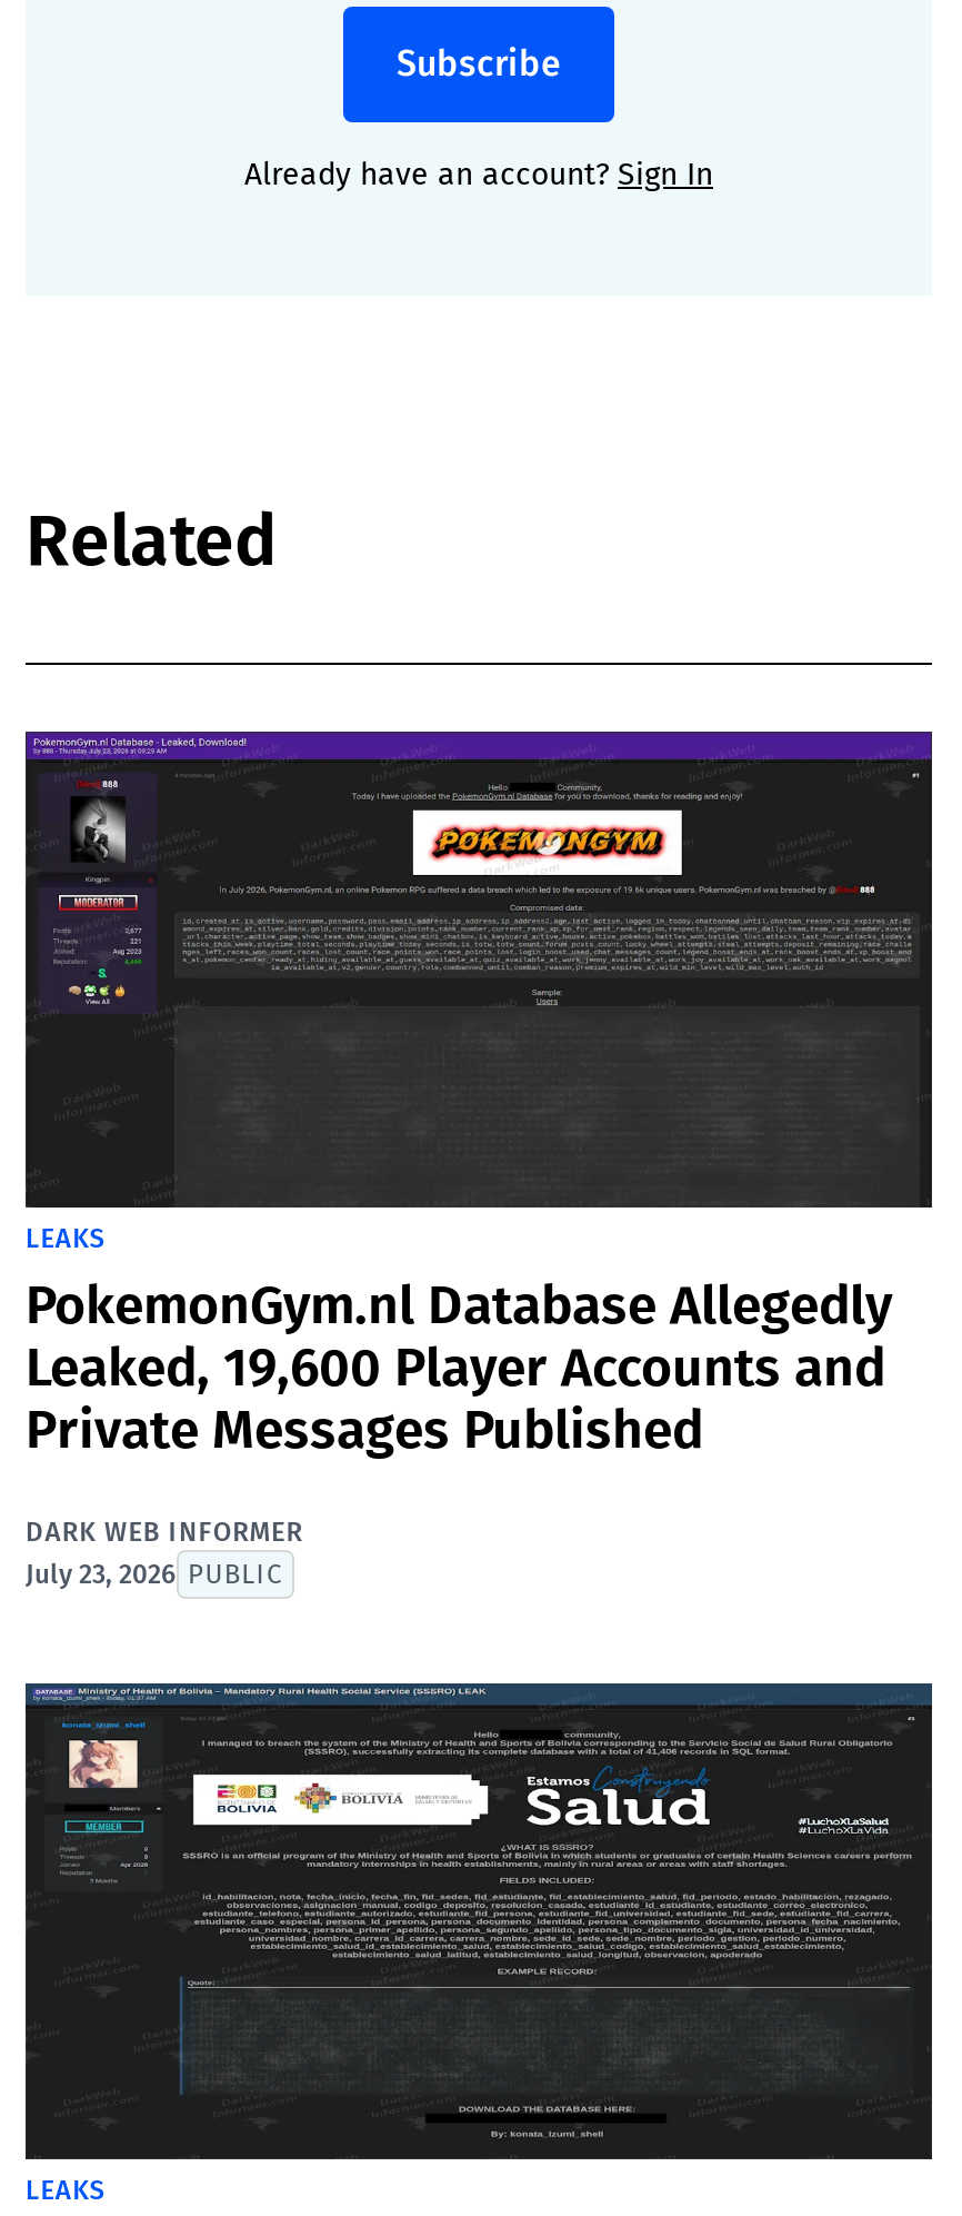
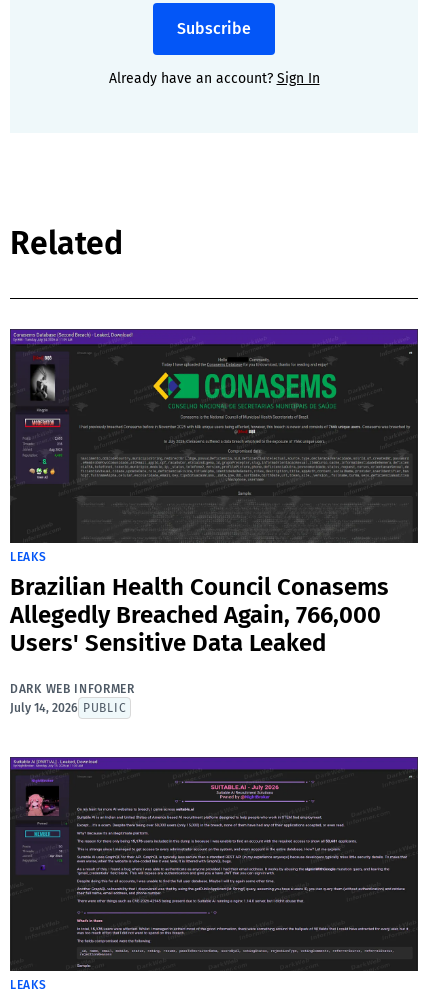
[26,741,932,1067] [image] -> [10,333,418,483] [image]
[26,1274,892,1461] PokemonGym.nl Database Allegedly | Leaked, 19,600 Player Accounts and | Private Messages Published -> [10,573,389,657] Brazilian Health Council Conasems | Allegedly Breached Again, 766,000 | Users' Sensitive Data Leaked
[26,1559,284,1590] July 23, 2026 PUBLIC -> [10,701,126,715] July 14, 2026 PUBLIC
[26,1686,932,2150] [image] -> [10,758,418,956] [image]

